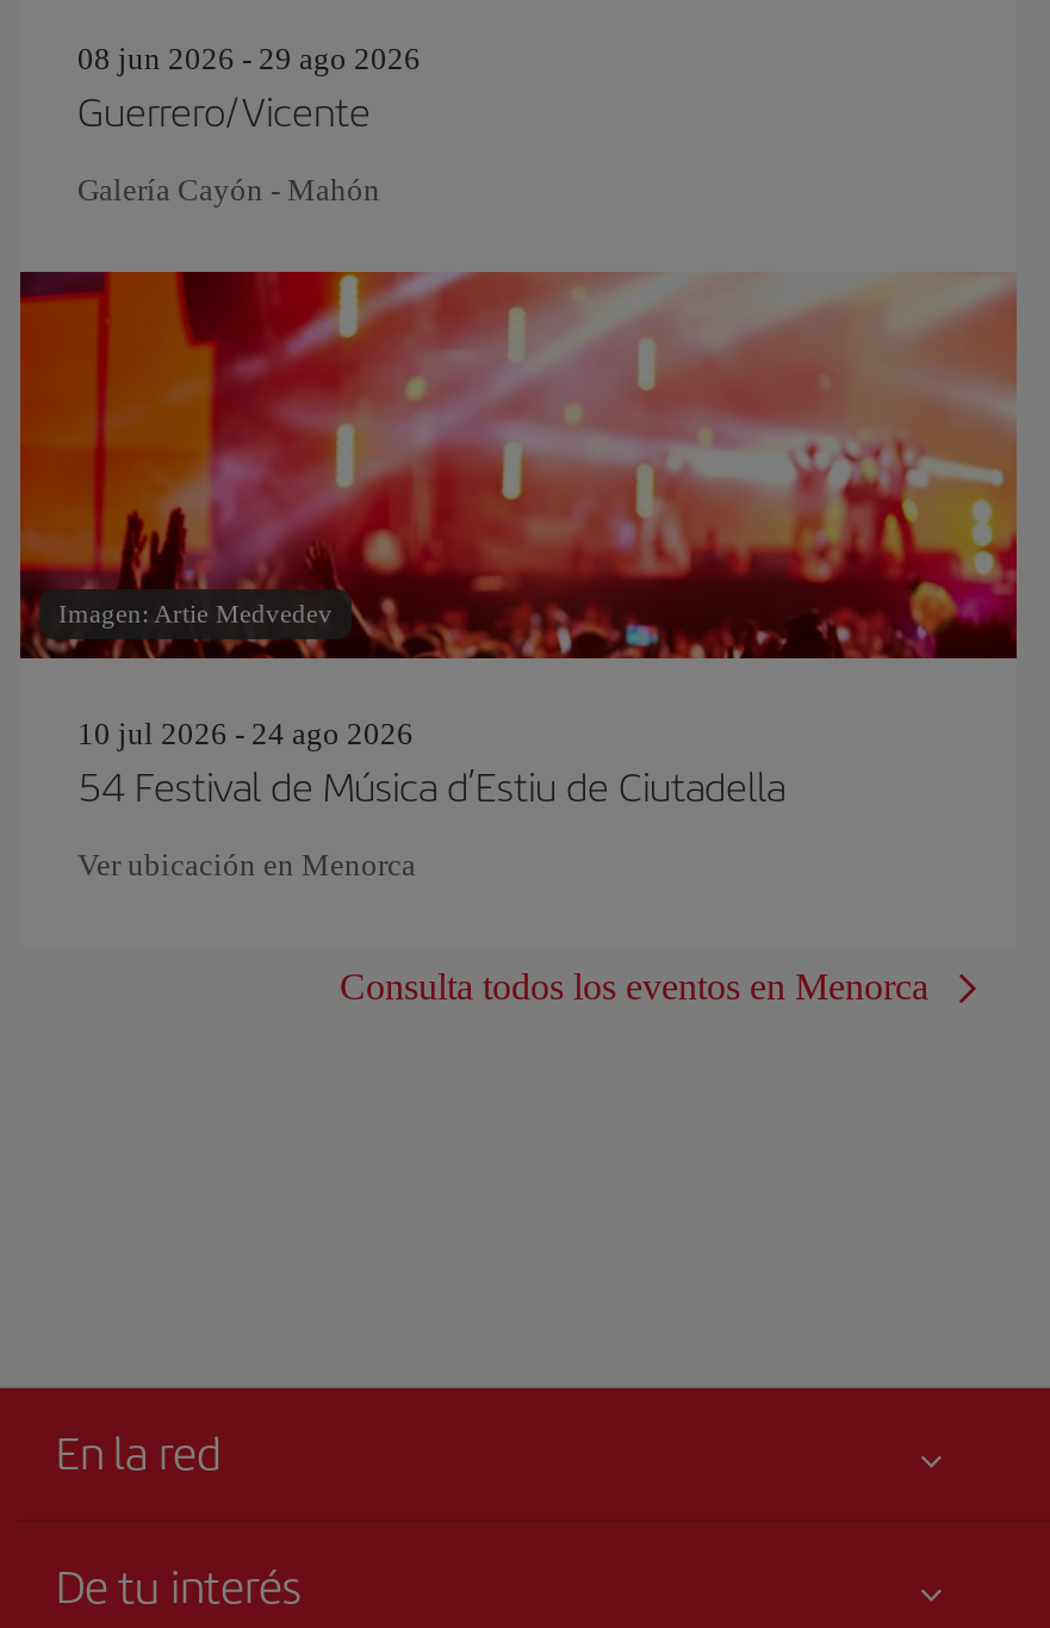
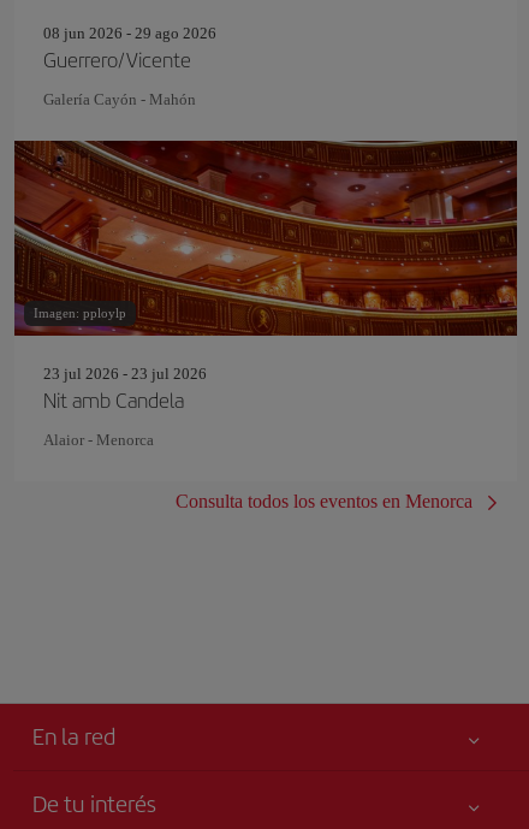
[18,270,1019,661] [image] | Imagen: Artie Medvedev -> [13,140,518,337] [image] | Imagen: pploylp
[77,716,785,813] 10 jul 2026 - 24 ago 2026 | 54 Festival de Música d’Estiu de Ciutadella -> [43,365,207,414] 23 jul 2026 - 23 jul 2026 | Nit amb Candela
[77,847,416,883] Ver ubicación en Menorca -> [43,431,154,449] Alaior - Menorca

